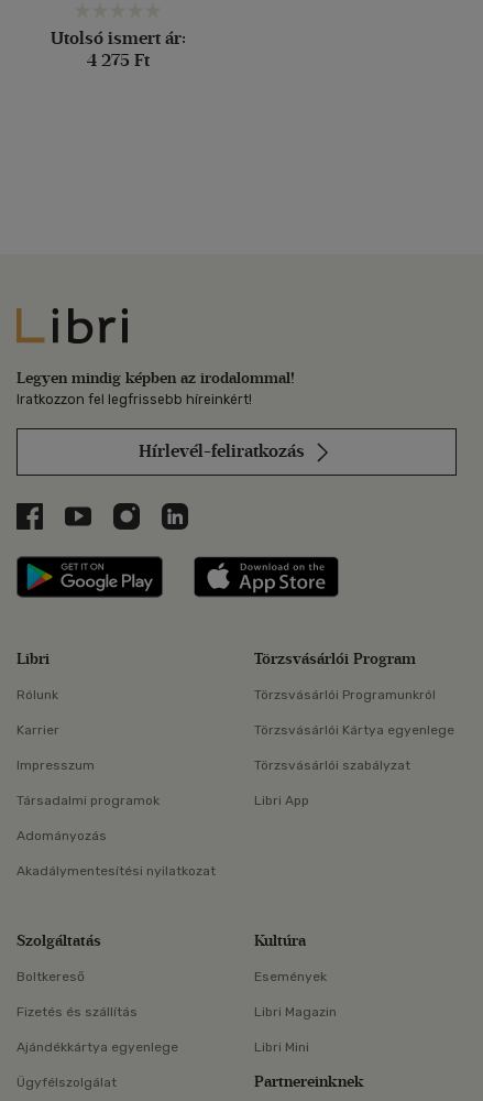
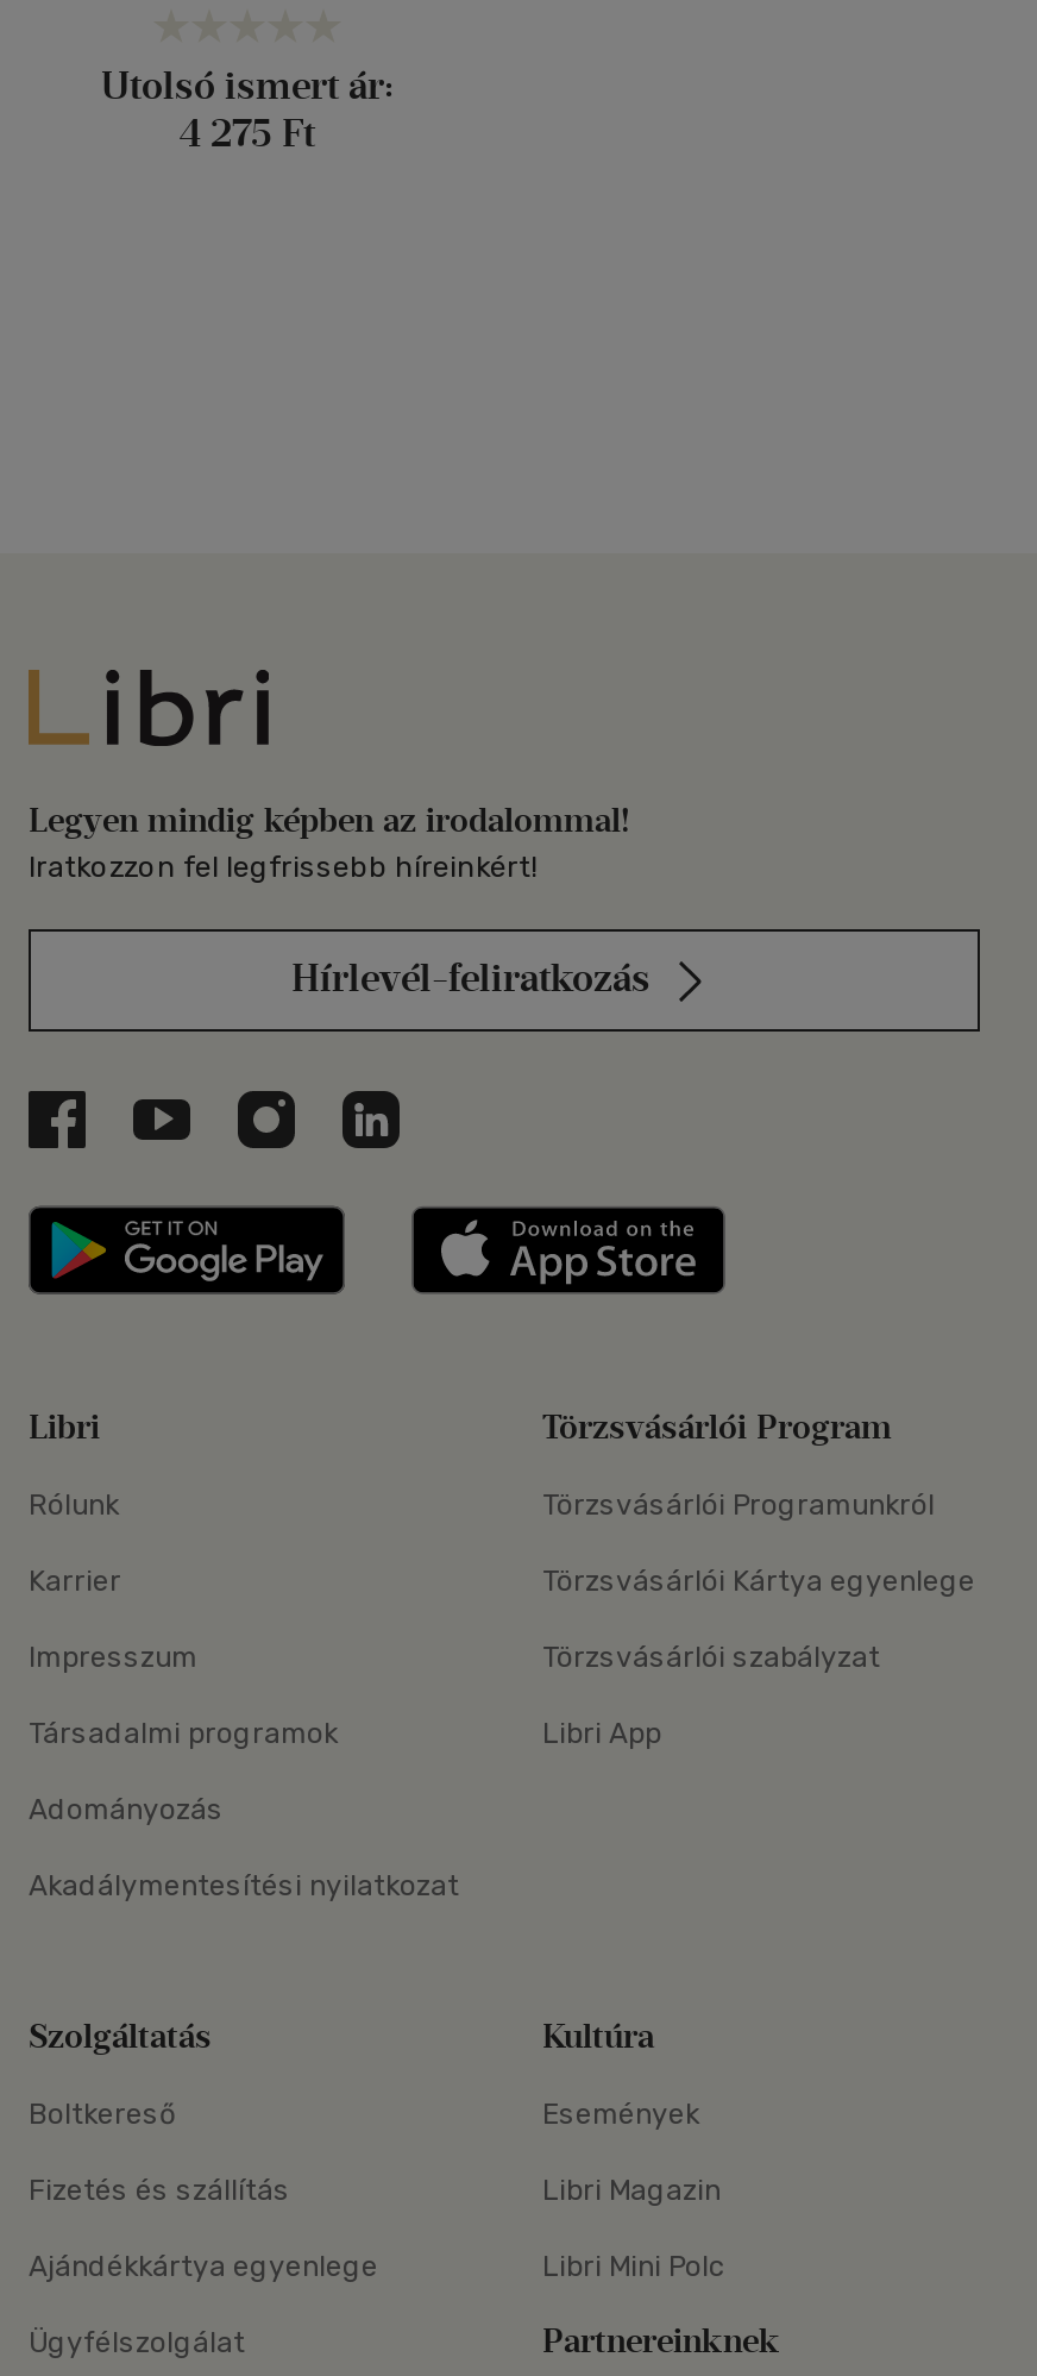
[254,1039,309,1055] Libri Mini -> [542,2250,725,2283] Libri Mini Polc

